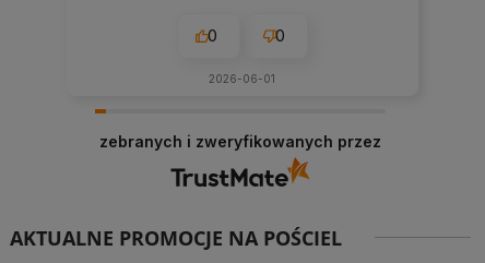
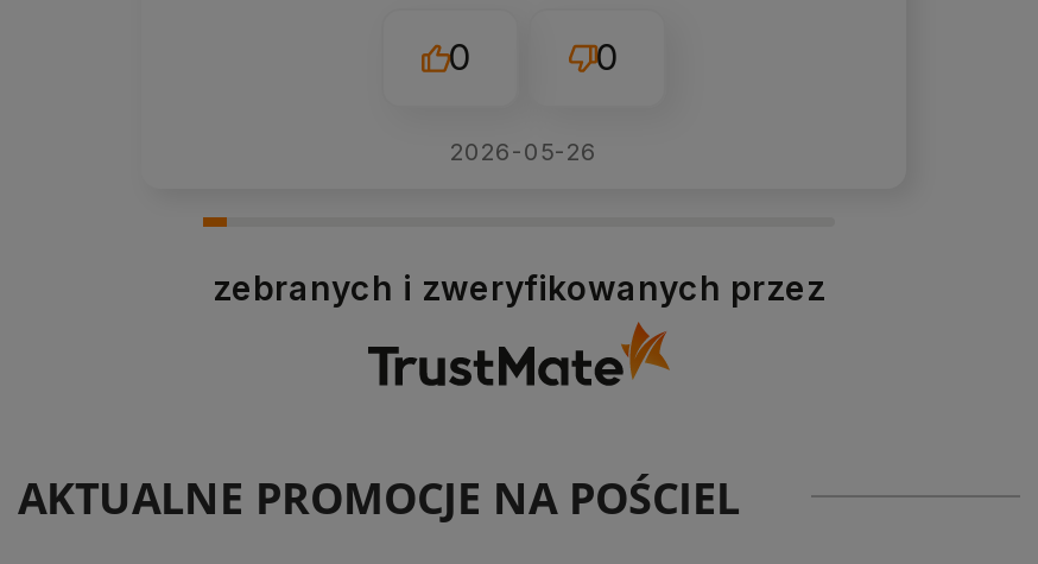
[209,72,276,85] 2026-06-01 -> [450,137,597,166] 2026-05-26

